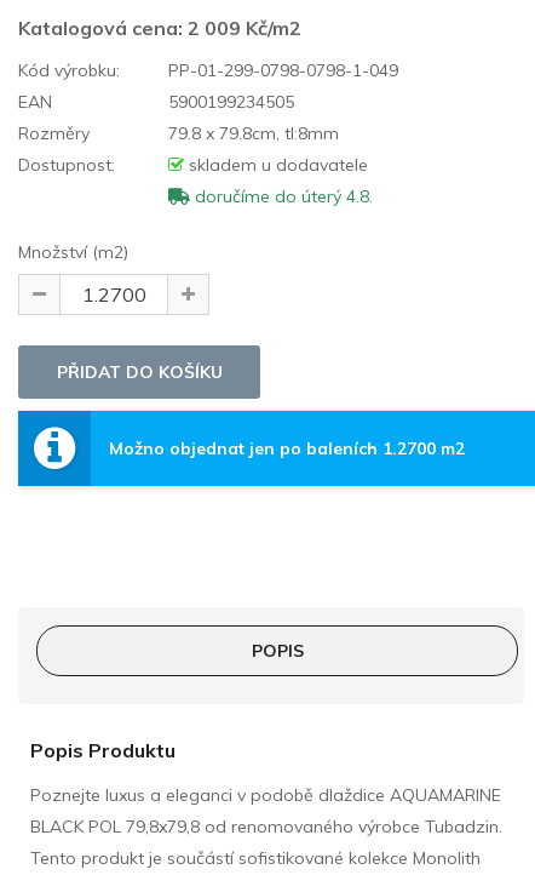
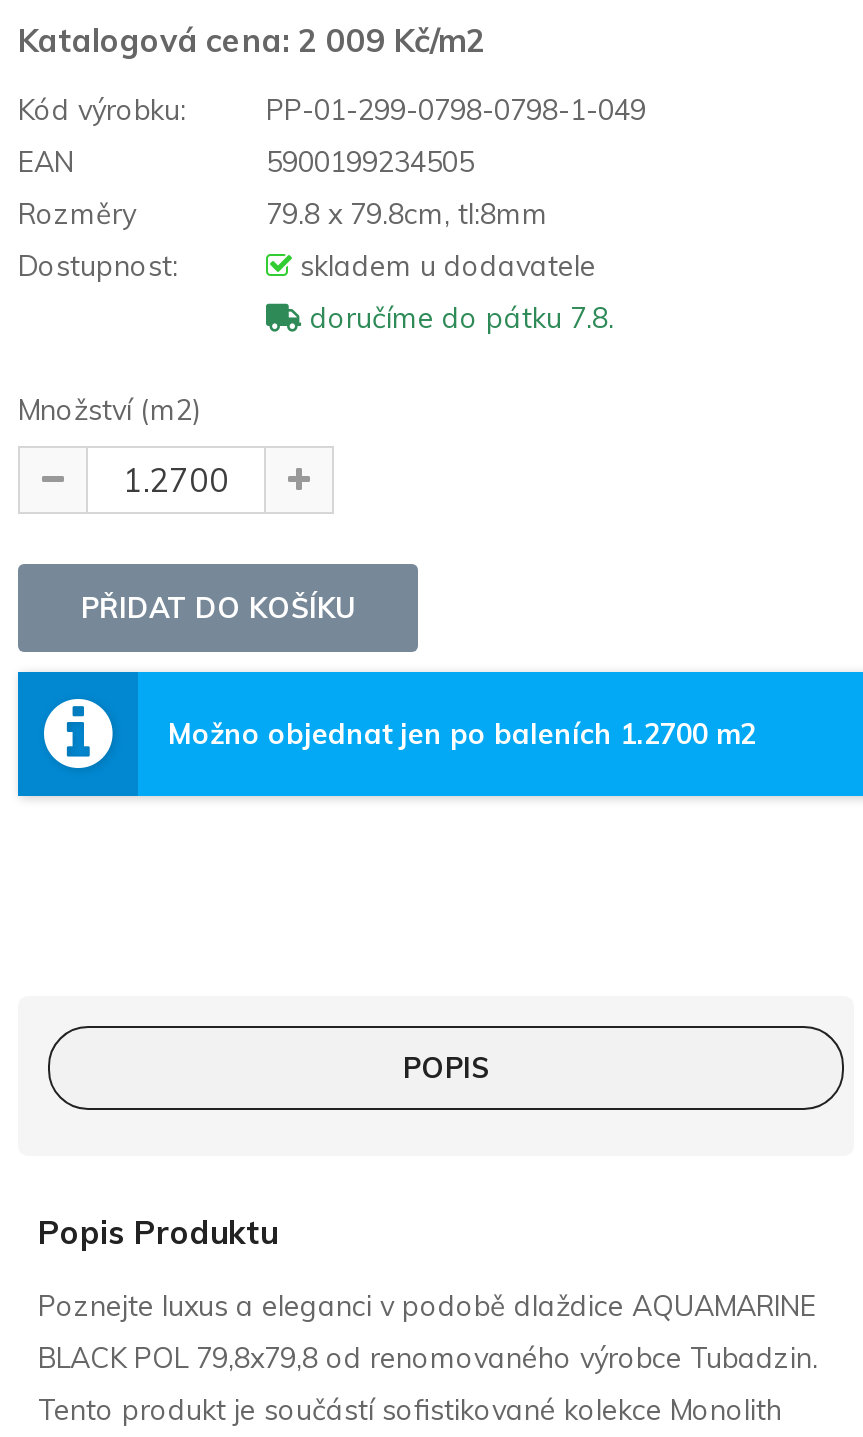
[190,185,373,207] doručíme do úterý 4.8. -> [302,299,614,335] doručíme do pátku 7.8.

